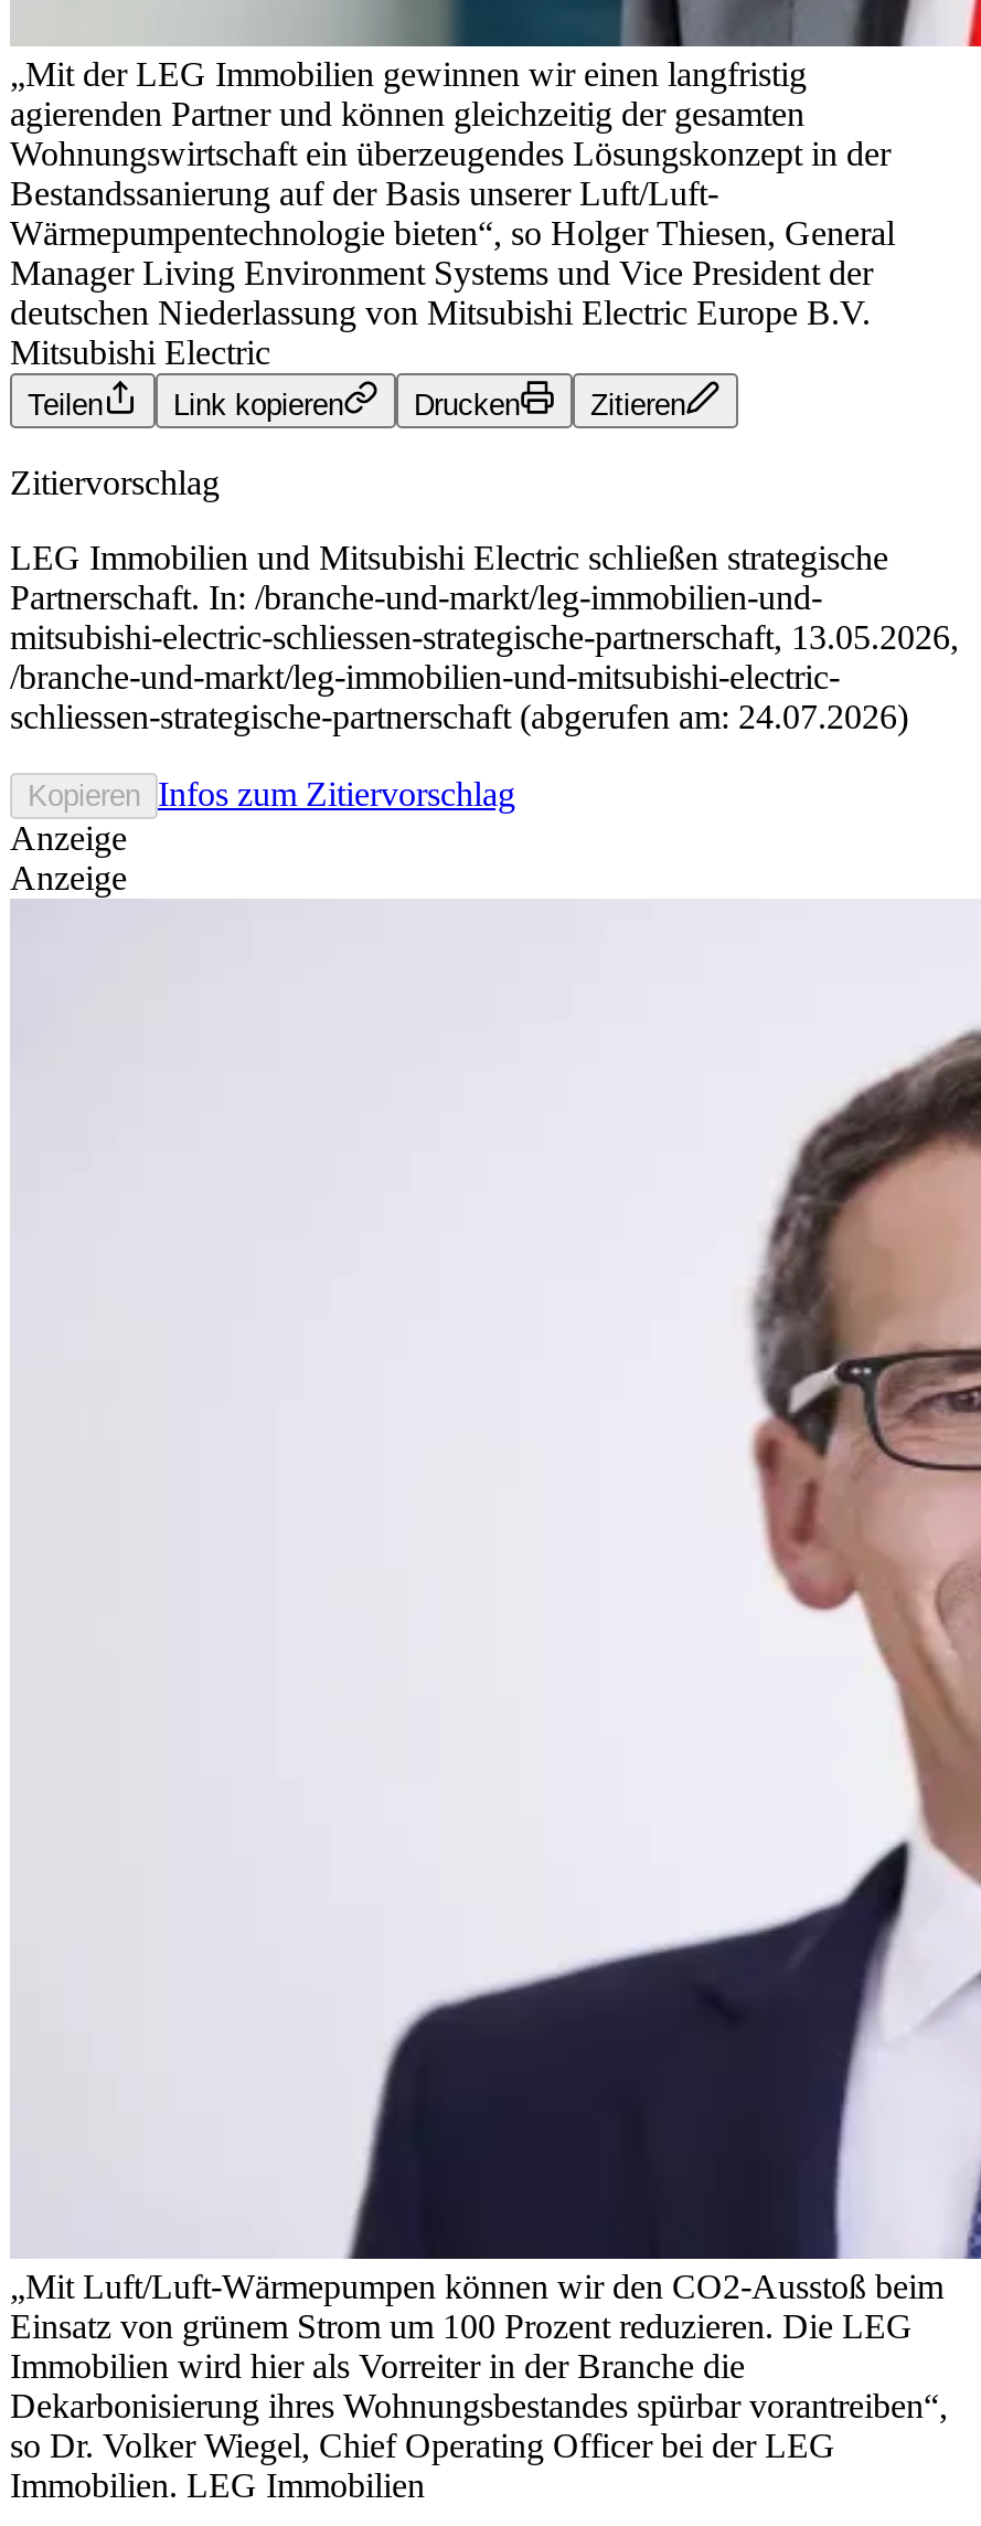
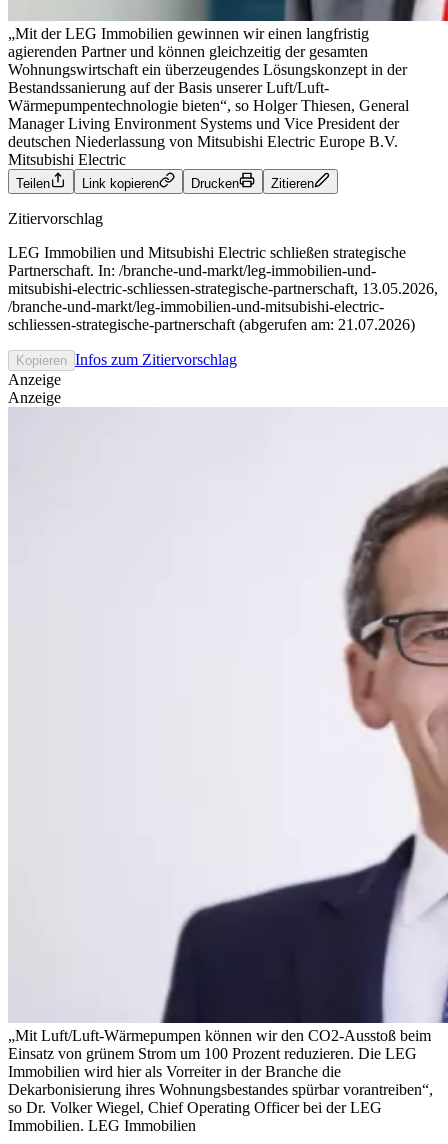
[10,697,908,735] schliessen-strategische-partnerschaft (abgerufen am: 24.07.2026) -> [8,316,415,333] schliessen-strategische-partnerschaft (abgerufen am: 21.07.2026)

